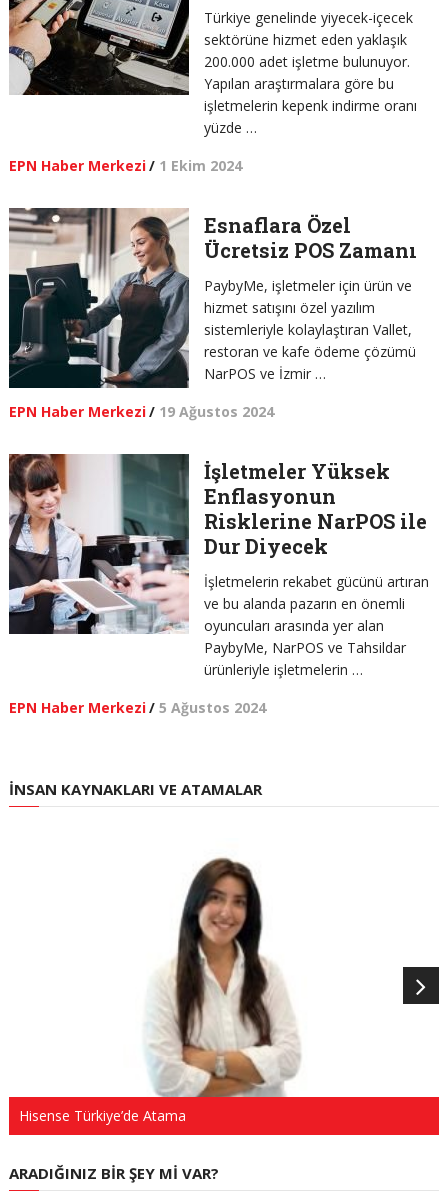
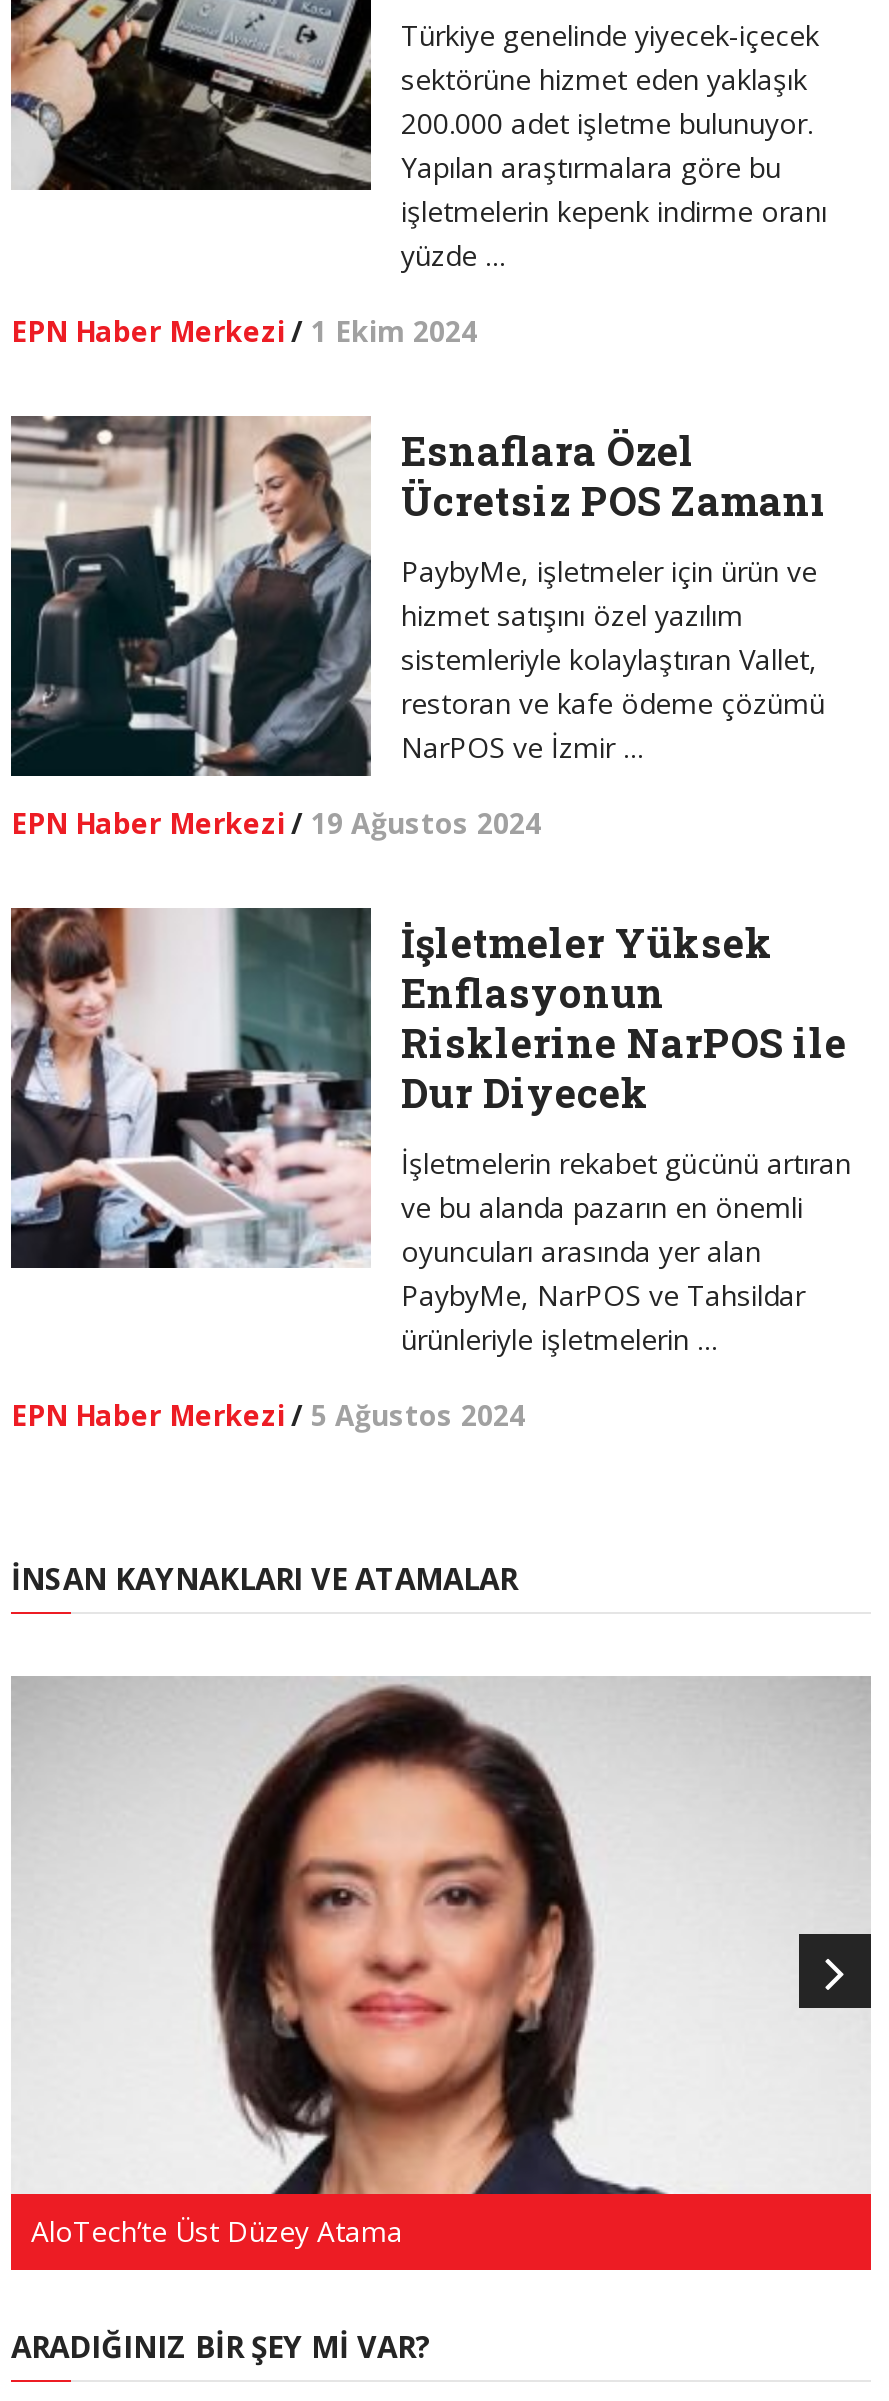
[10,839,438,1125] [image] | Hisense Türkiye’de Atama -> [11,1676,871,2249] [image] | AloTech’te Üst Düzey Atama

